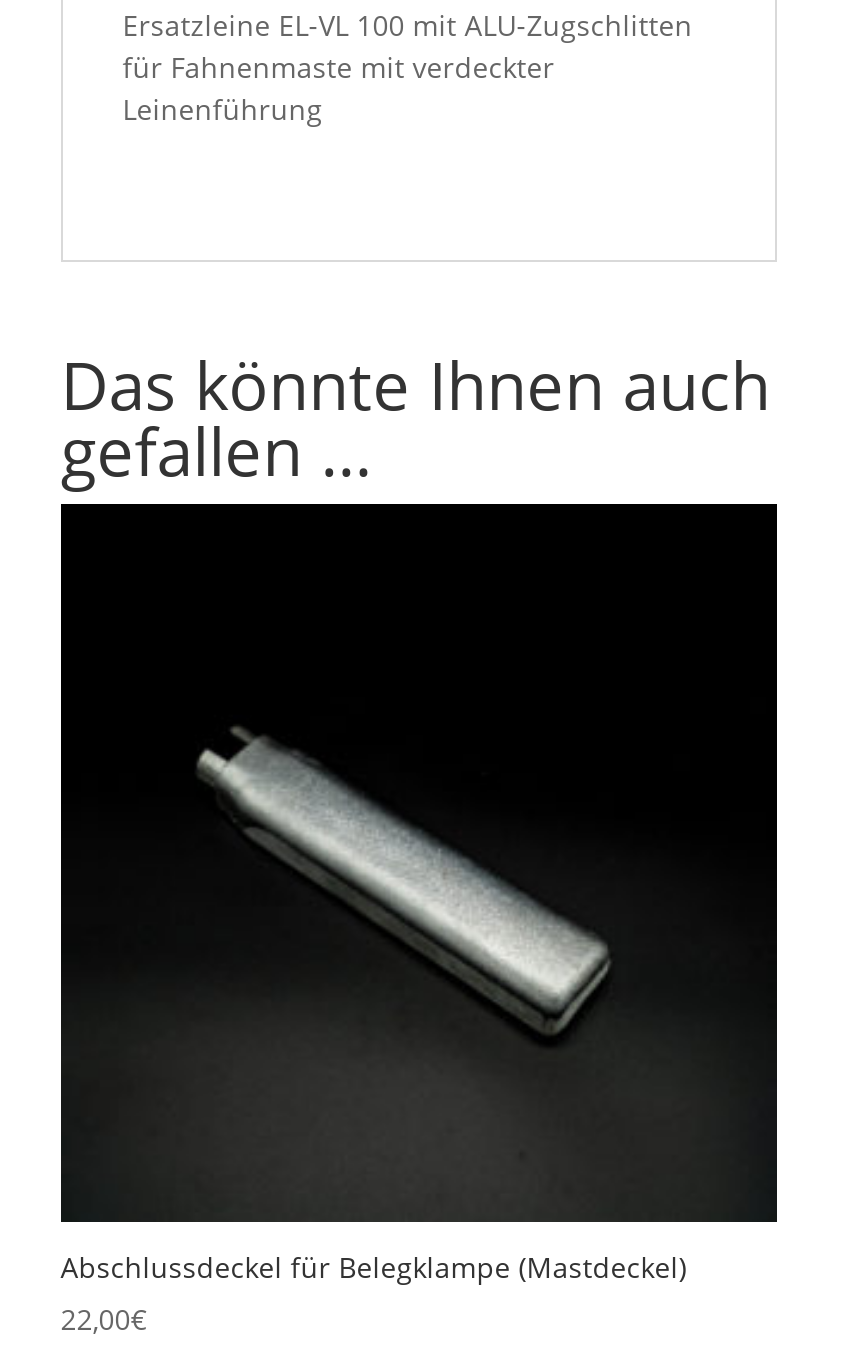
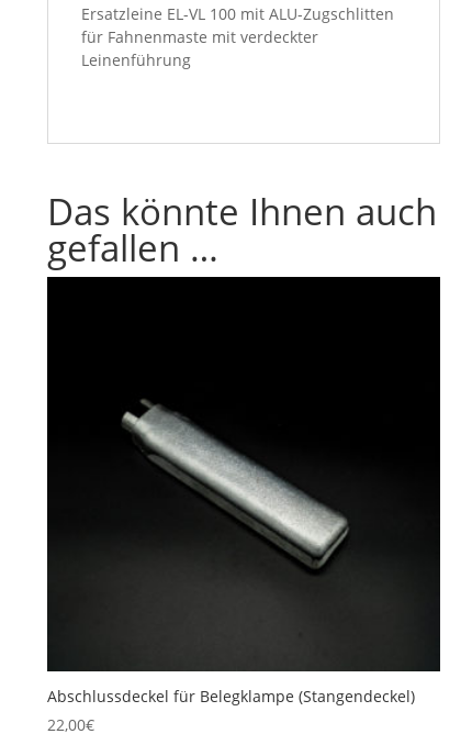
[61,1248,687,1286] Abschlussdeckel für Belegklampe (Mastdeckel) -> [47,685,415,706] Abschlussdeckel für Belegklampe (Stangendeckel)

